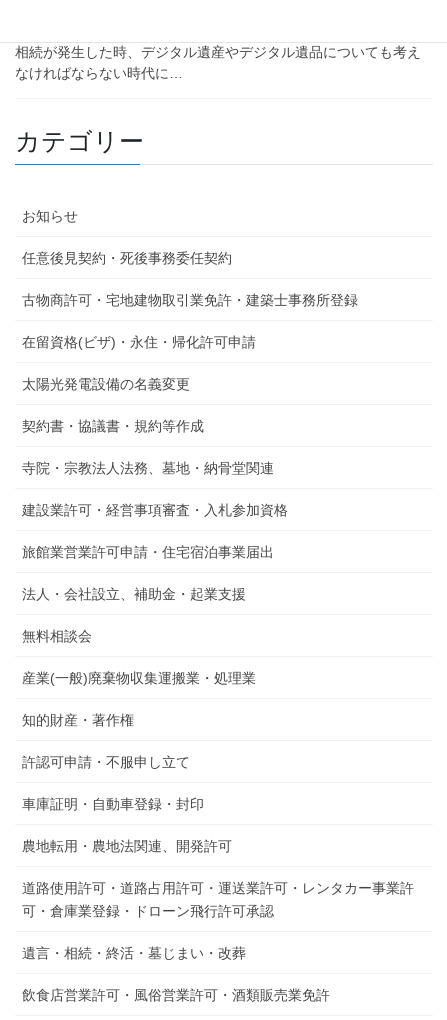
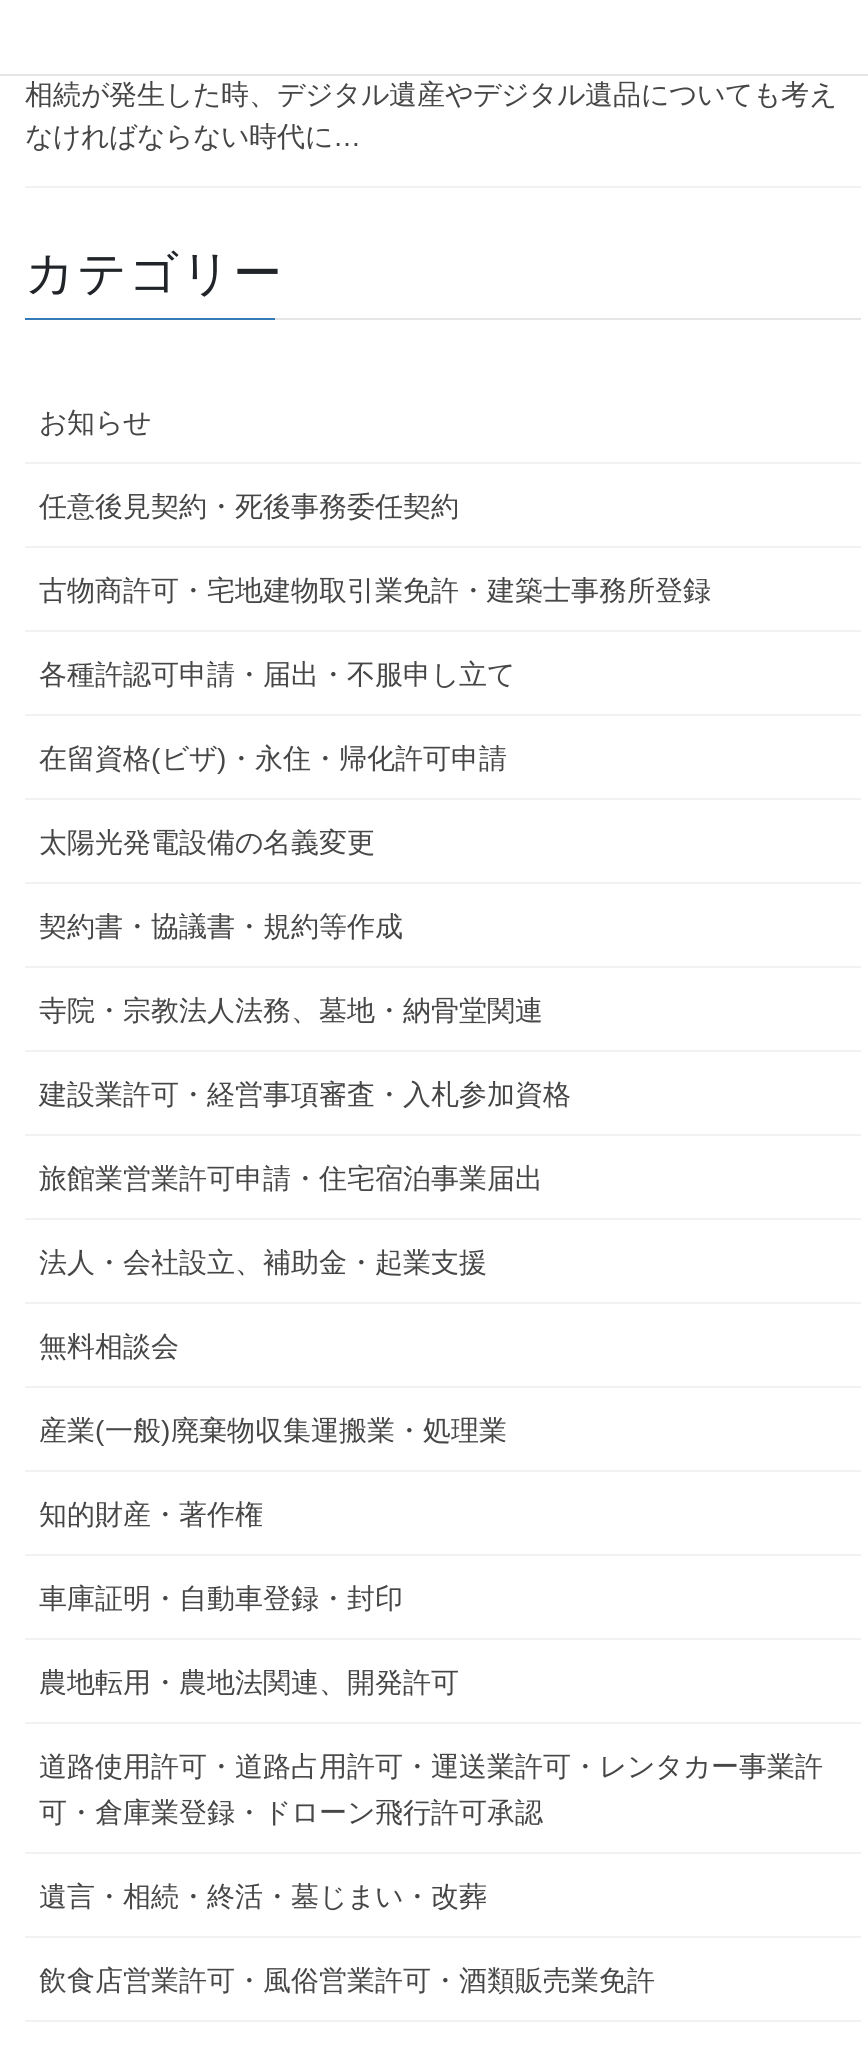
none -> [39,657,515,689] 各種許認可申請・届出・不服申し立て
moved [22,334,288,728] -> [39,741,571,1529]: 在留資格(ビザ)・永住・帰化許可申請 | 太陽光発電設備の名義変更 | 契約書・協議書・規約等作成 | ... | 産業(一般)廃棄物収集運搬業・処理業 | 知的財産・著作権
[22,754,190,770] 許認可申請・不服申し立て -> none

